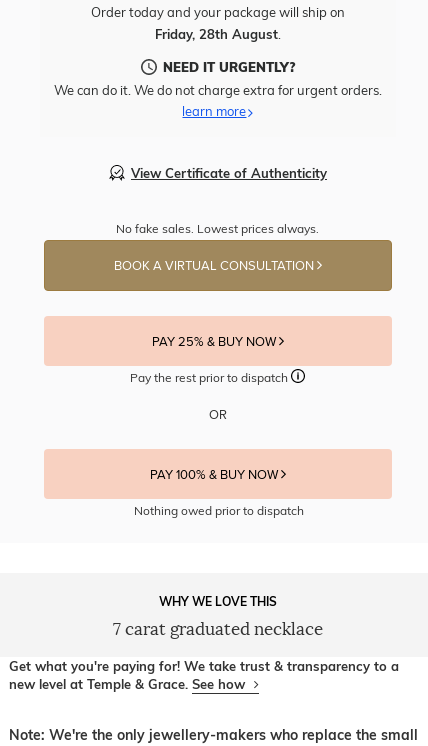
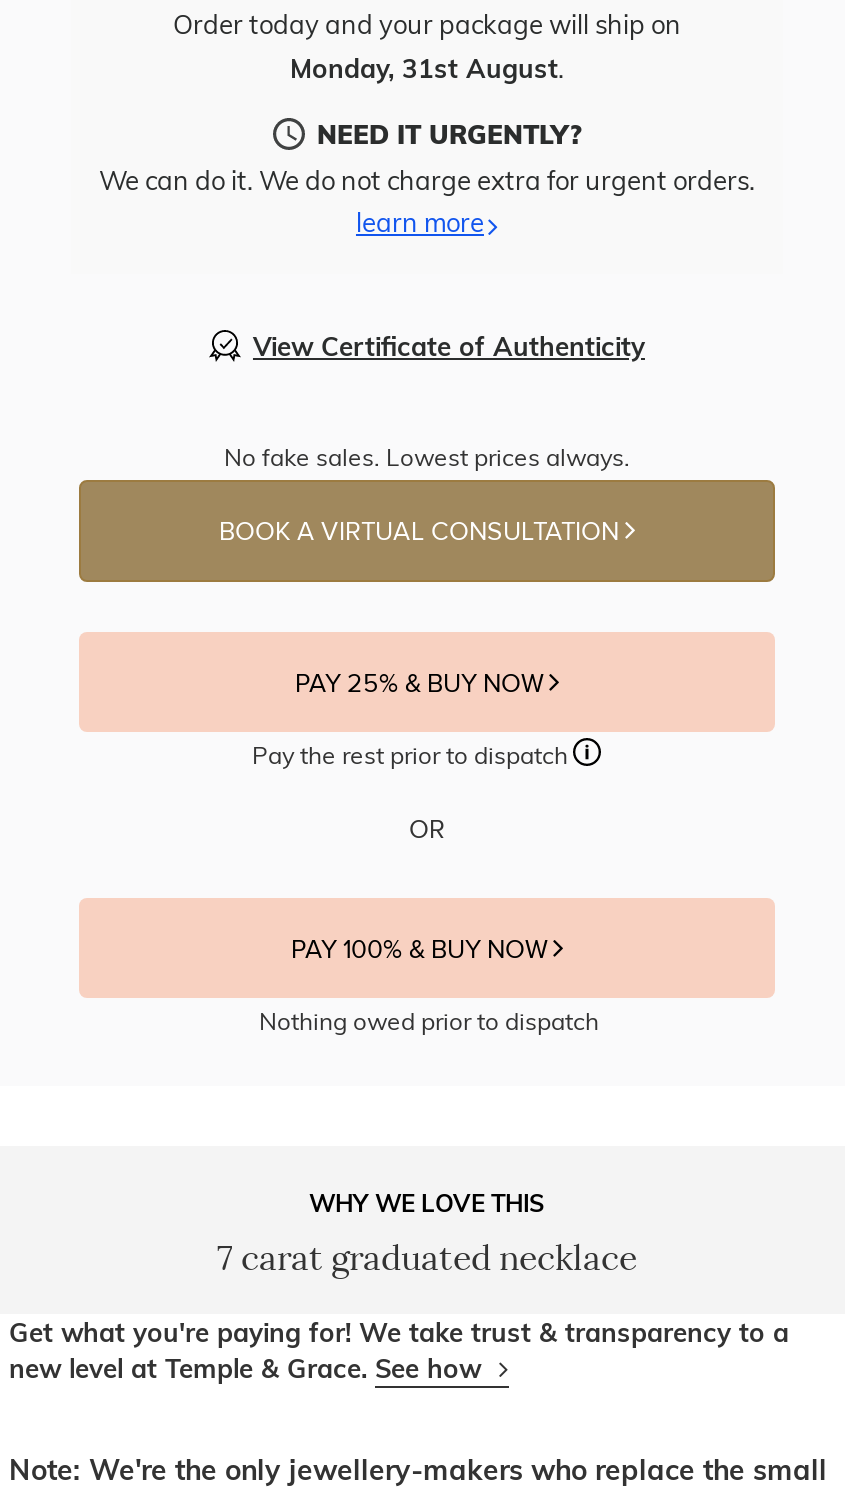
[155,26,281,42] Friday, 28th August. -> [290,52,564,84] Monday, 31st August.

